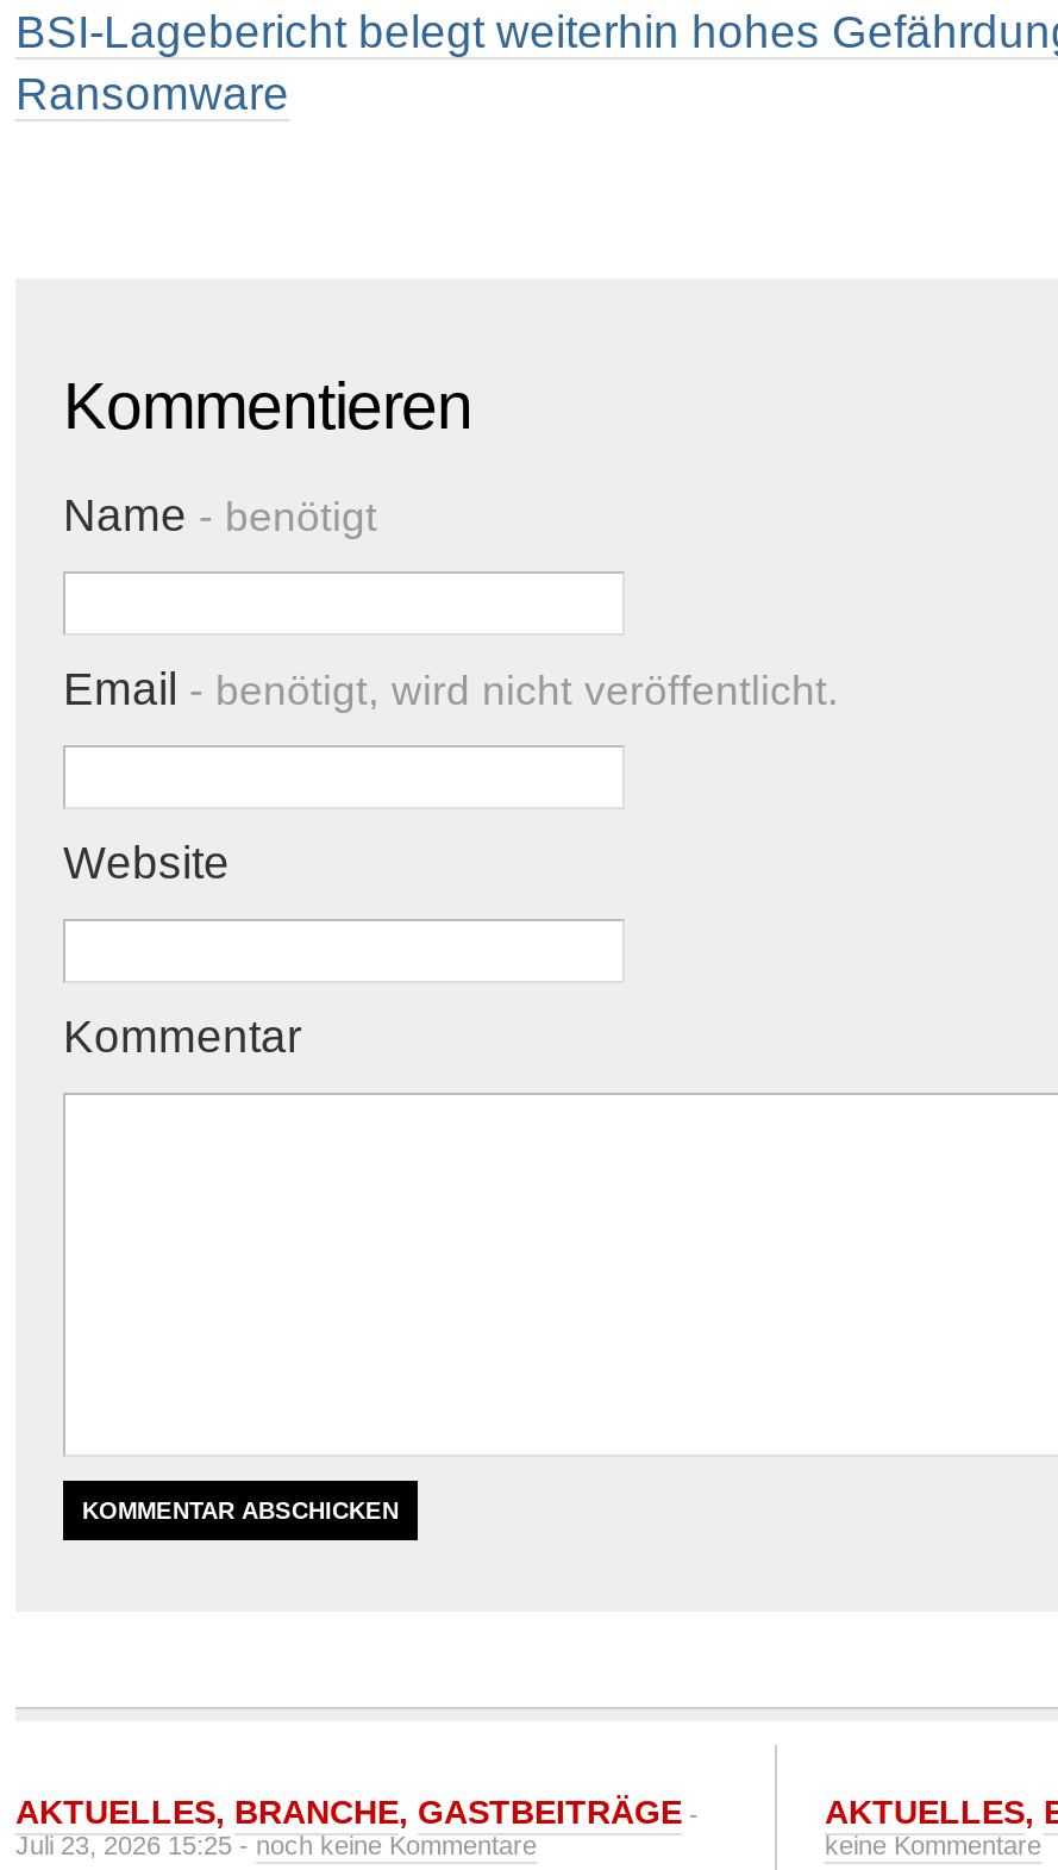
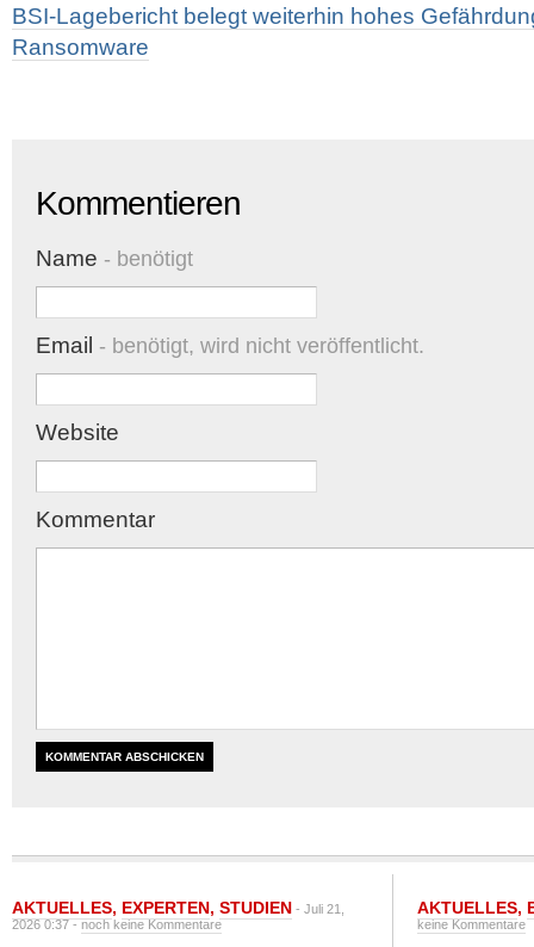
[15,1793,699,1859] AKTUELLES, BRANCHE, GASTBEITRÄGE - | Juli 23, 2026 15:25 - noch keine Kommentare -> [12,898,344,931] AKTUELLES, EXPERTEN, STUDIEN - Juli 21, | 2026 0:37 - noch keine Kommentare

